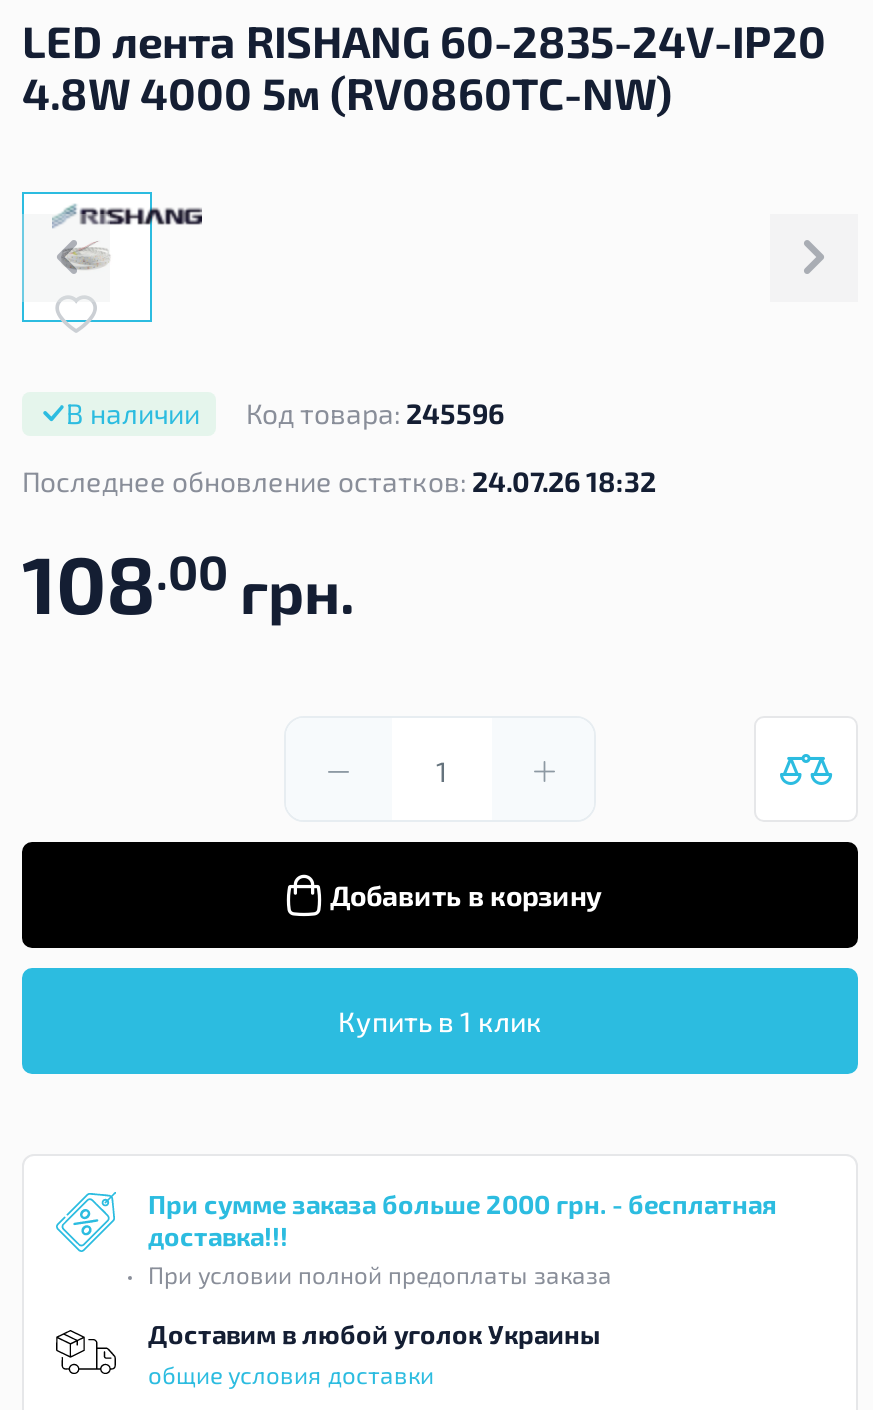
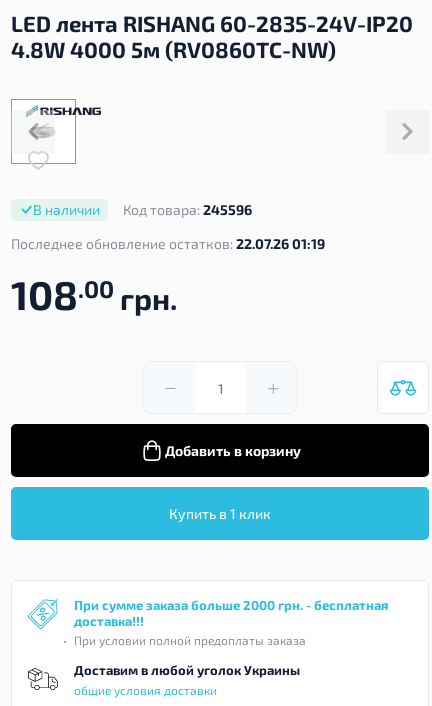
[22,464,656,498] Последнее обновление остатков: 24.07.26 18:32 -> [11,235,325,252] Последнее обновление остатков: 22.07.26 01:19

